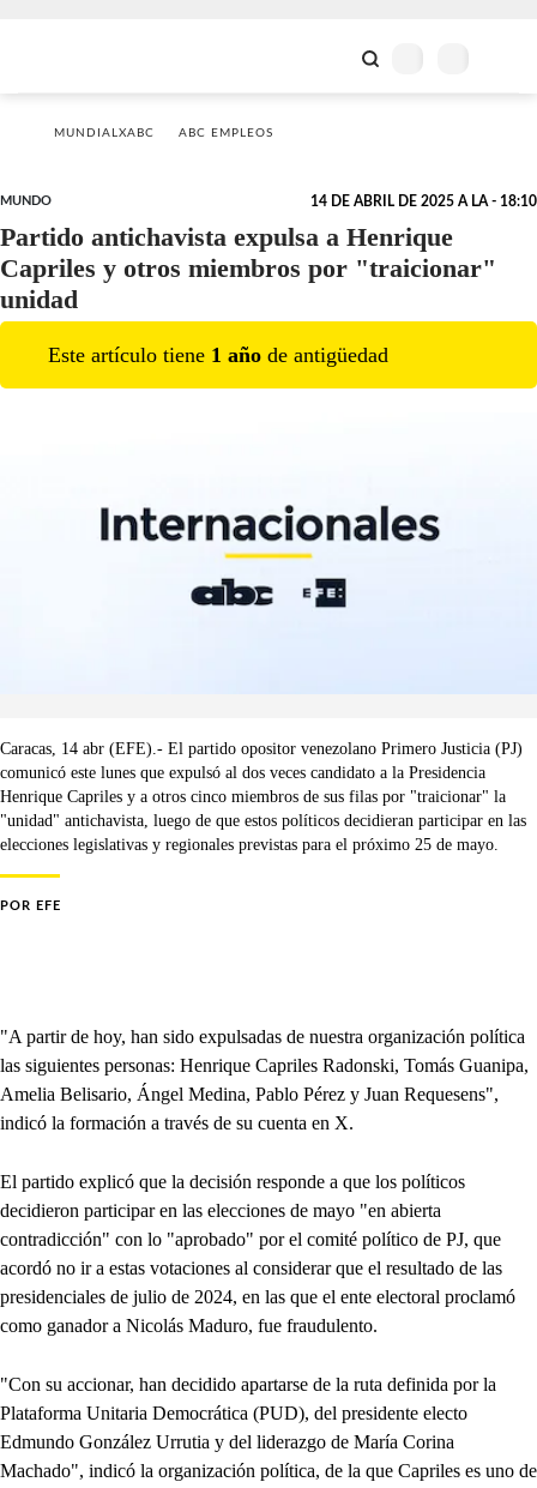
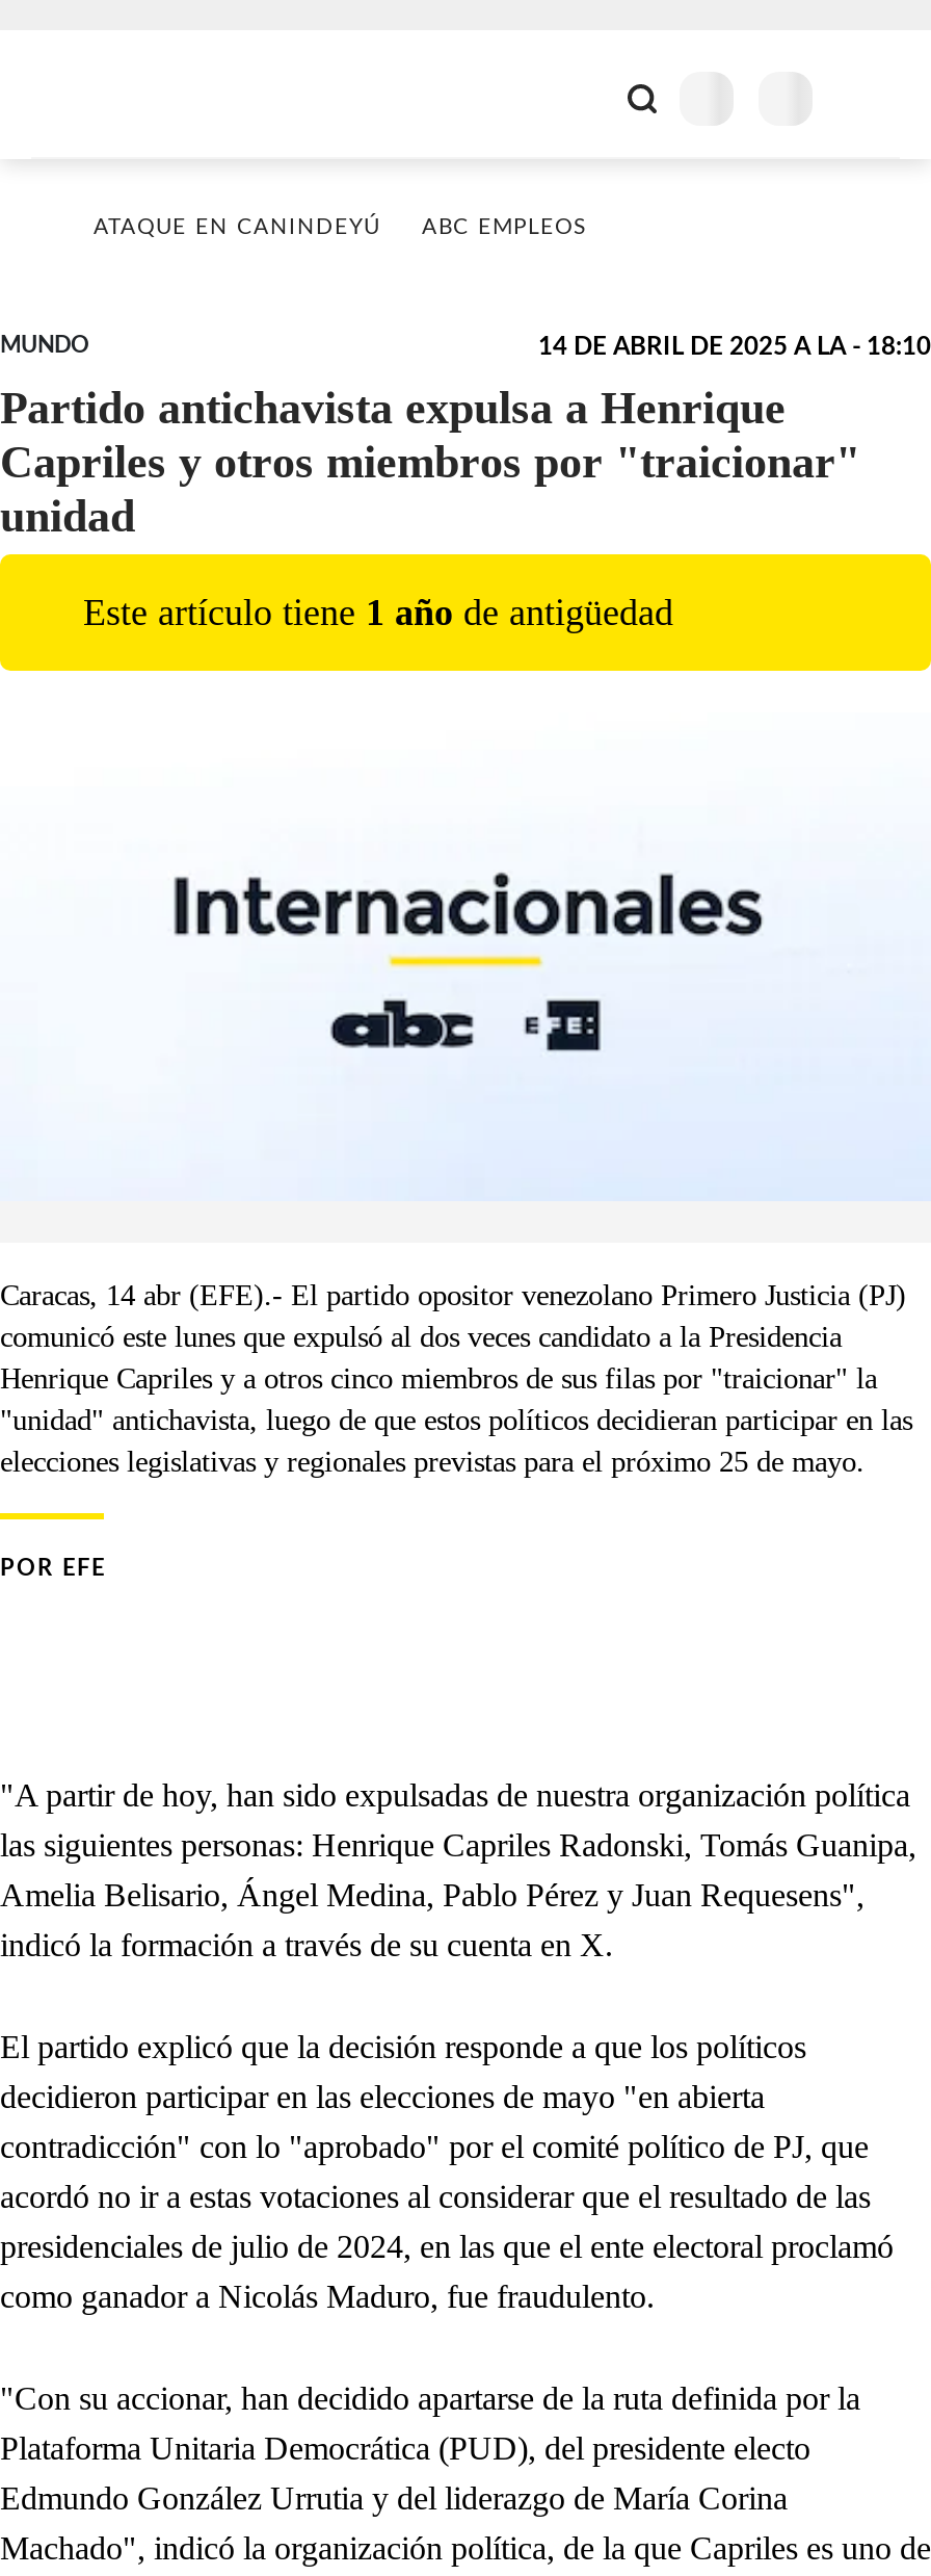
[54,127,155,139] MUNDIALXABC -> [94,217,380,238] ATAQUE EN CANINDEYÚ

